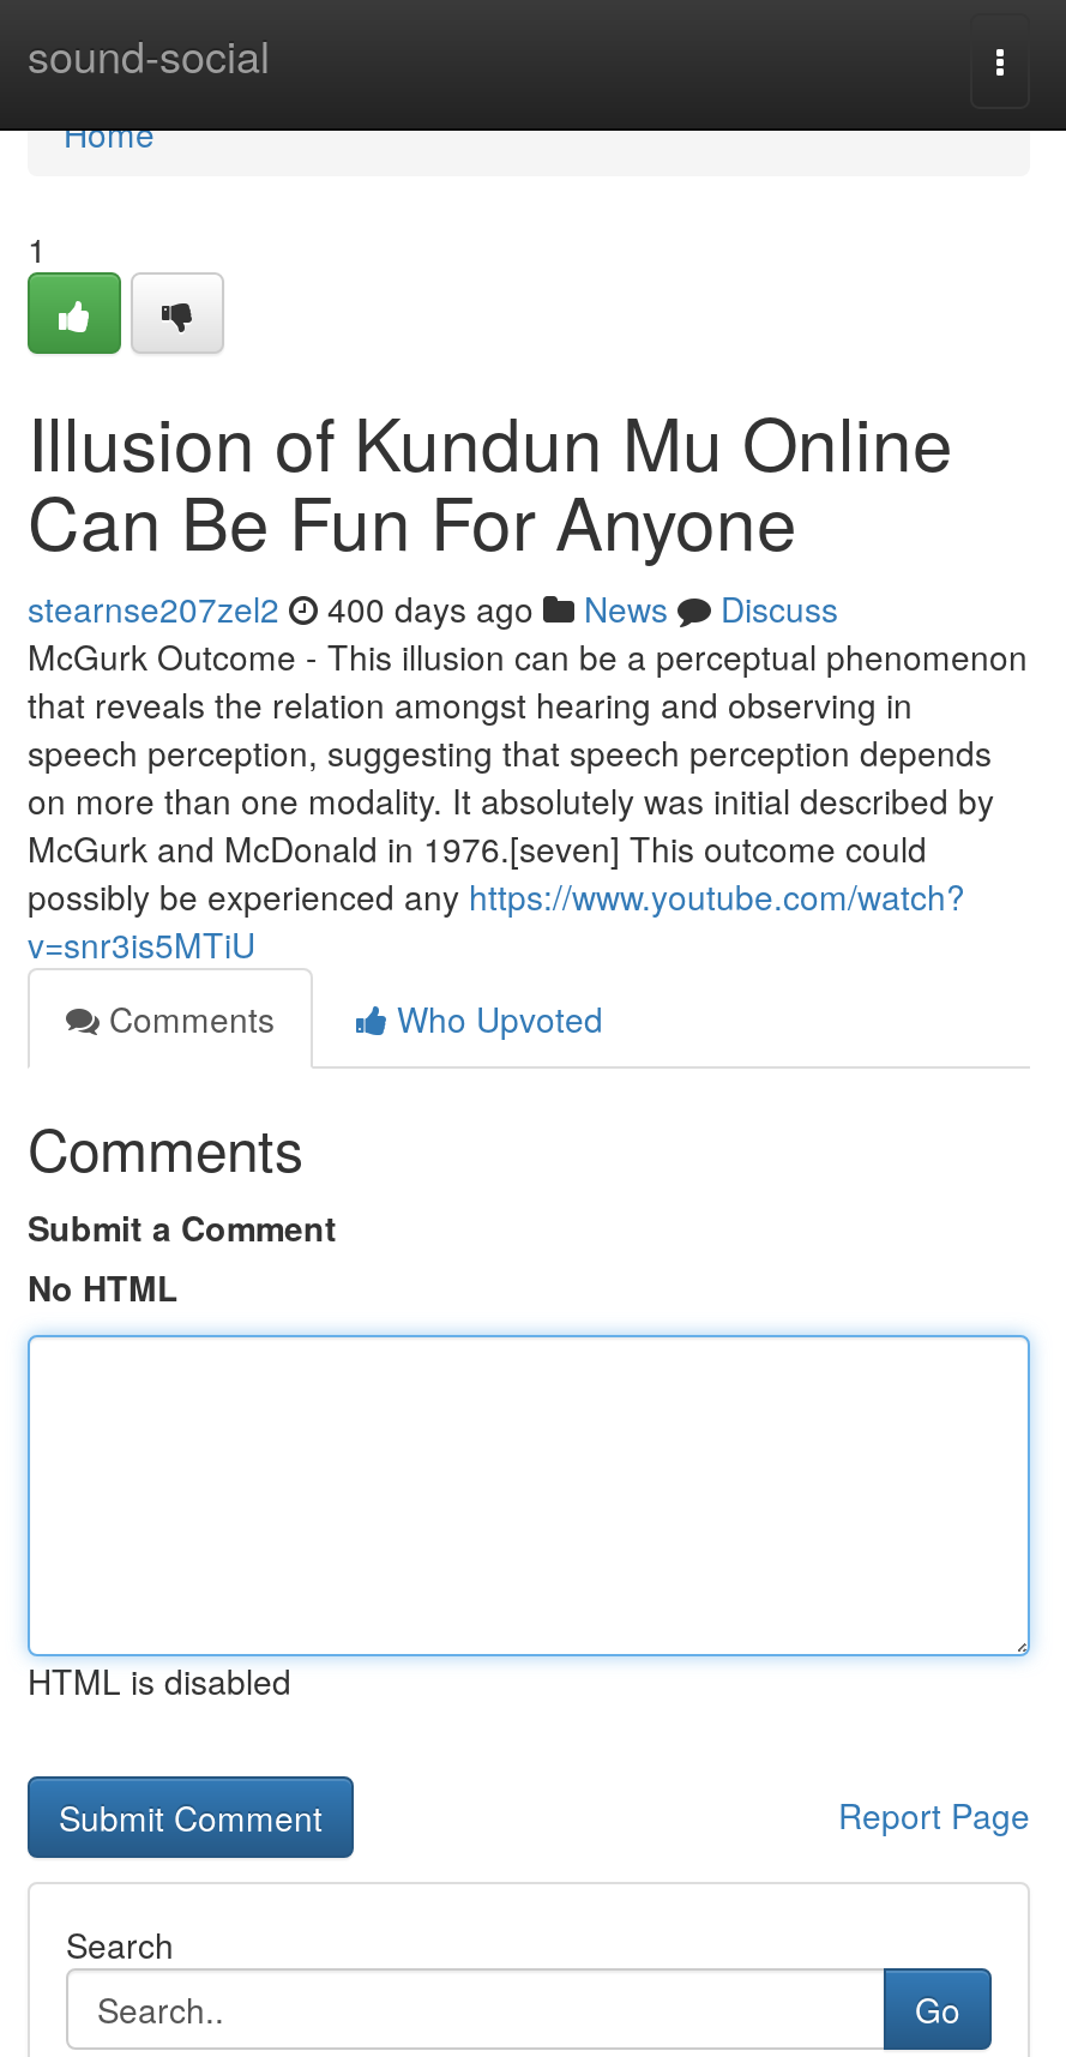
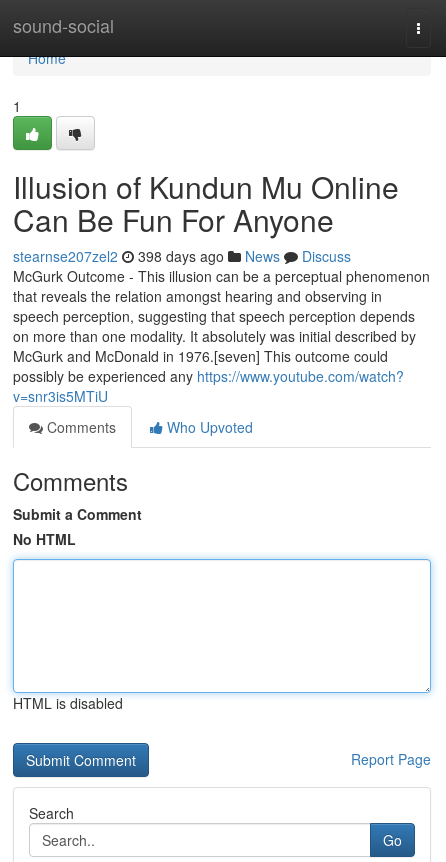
[28,584,838,632] stearnse207zel2 400 days ago News Discuss -> [13,246,351,266] stearnse207zel2 398 days ago News Discuss

